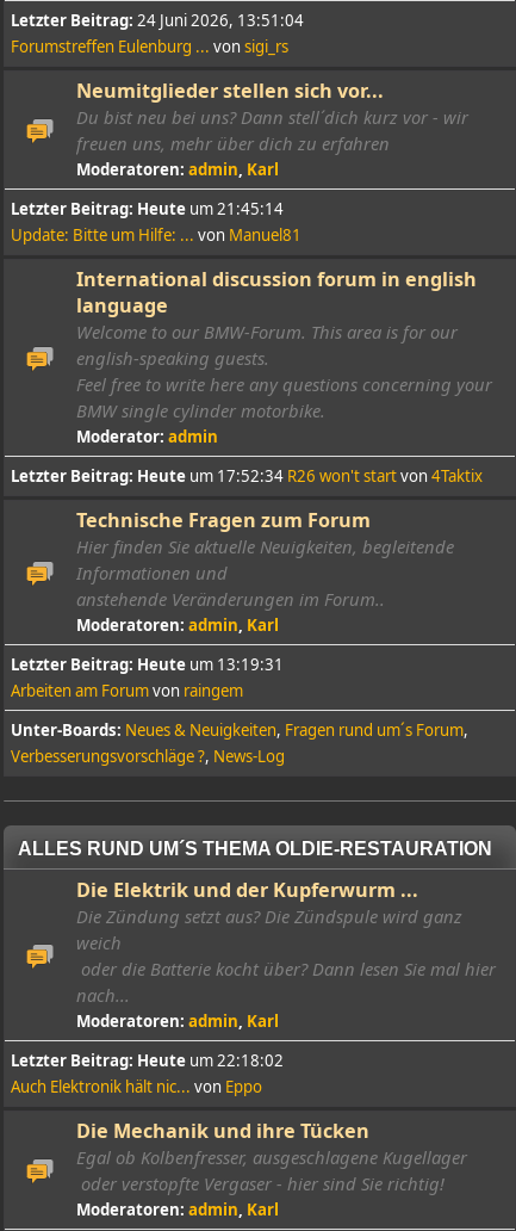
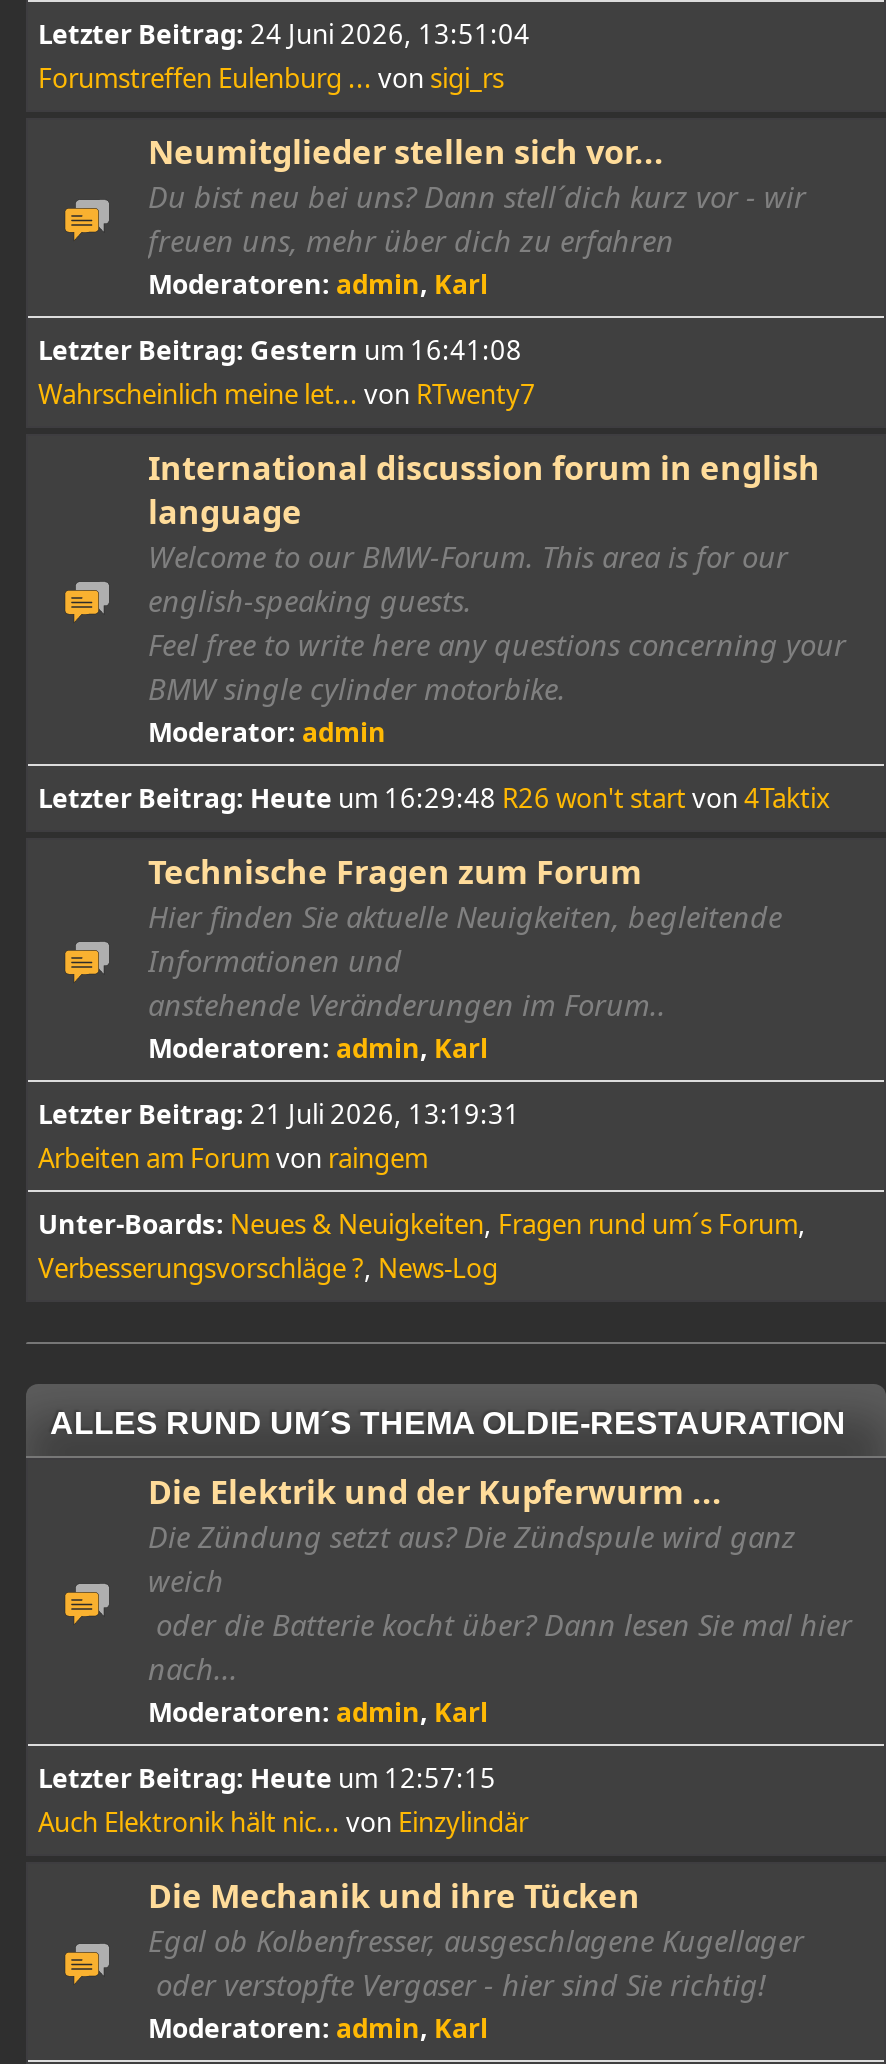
[11,198,301,246] Letzter Beitrag: Heute um 21:45:14 | Update: Bitte um Hilfe: ... von Manuel81 -> [38,332,536,412] Letzter Beitrag: Gestern um 16:41:08 | Wahrscheinlich meine let... von RTwenty7
[11,465,483,487] Letzter Beitrag: Heute um 17:52:34 R26 won't start von 4Taktix -> [38,780,830,816] Letzter Beitrag: Heute um 16:29:48 R26 won't start von 4Taktix
[11,654,284,675] Letzter Beitrag: Heute um 13:19:31 -> [38,1096,520,1132] Letzter Beitrag: 21 Juli 2026, 13:19:31
[11,1050,284,1071] Letzter Beitrag: Heute um 22:18:02 -> [38,1760,496,1796] Letzter Beitrag: Heute um 12:57:15
[11,1076,262,1097] Auch Elektronik hält nic... von Eppo -> [38,1804,528,1840] Auch Elektronik hält nic... von Einzylindär

